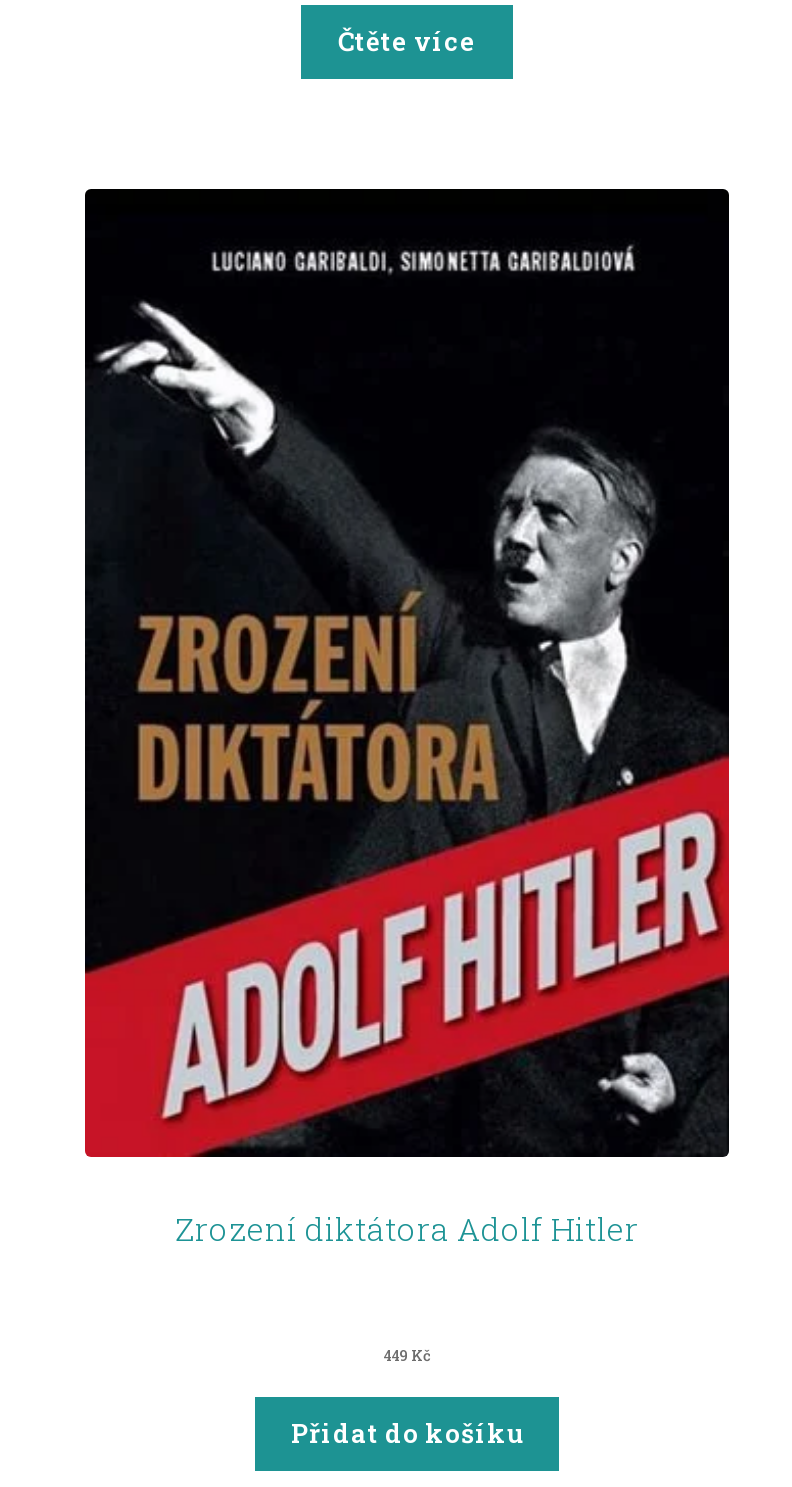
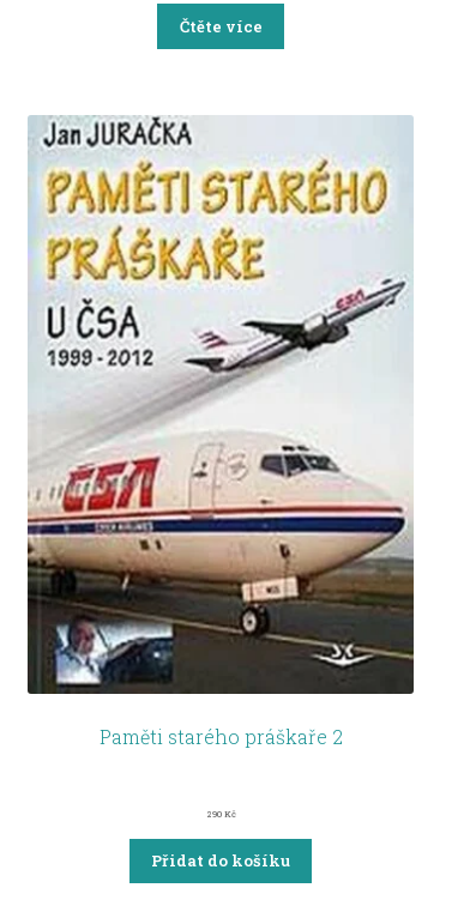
[83,187,731,1248] [image] | Zrození diktátora Adolf Hitler -> [26,115,415,749] [image] | Paměti starého práškaře 2
[383,1345,431,1365] 449 Kč -> [206,808,236,820] 290 Kč

